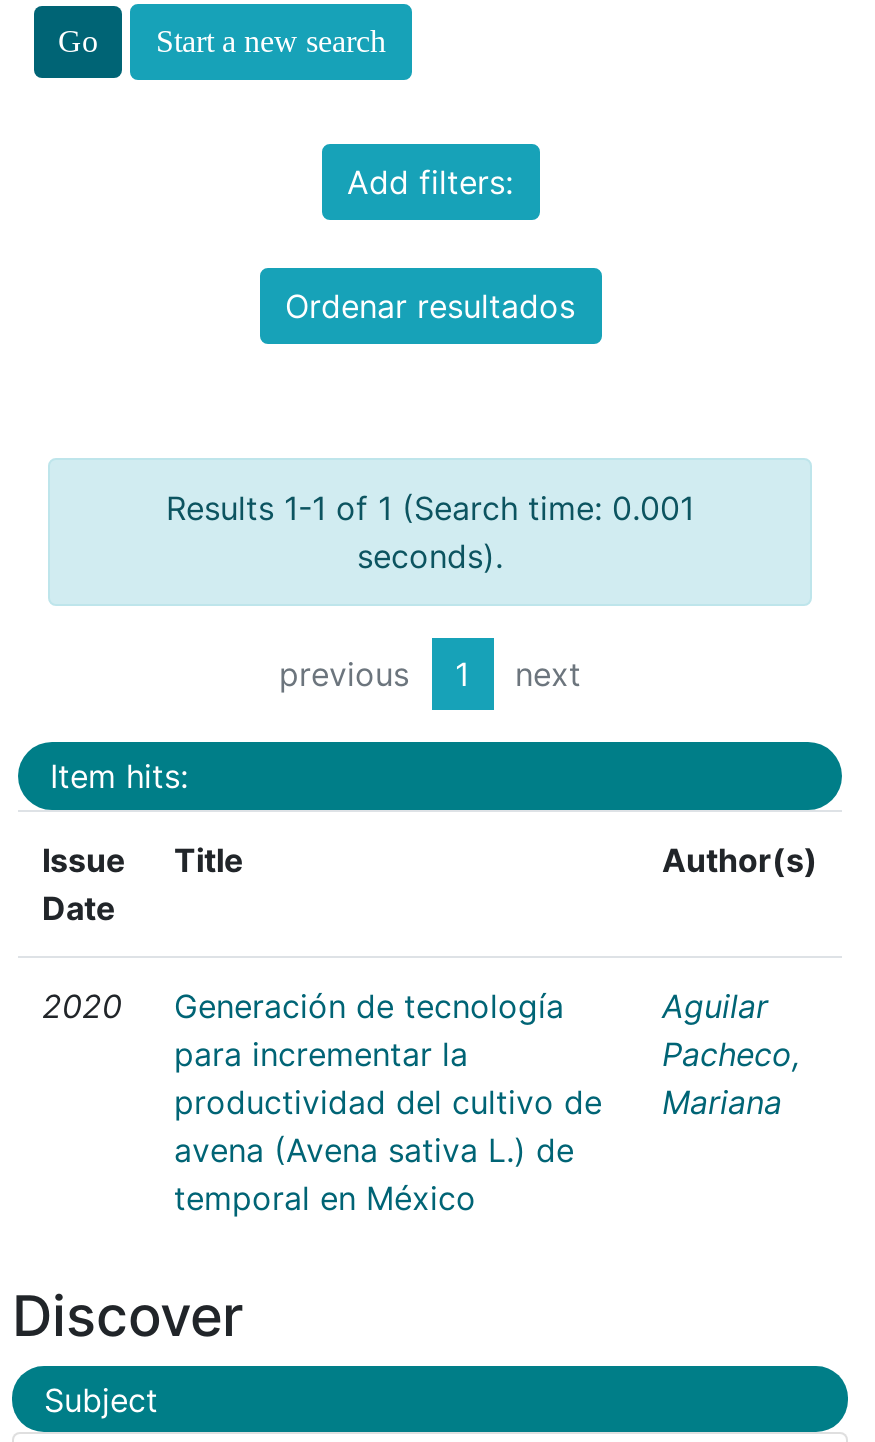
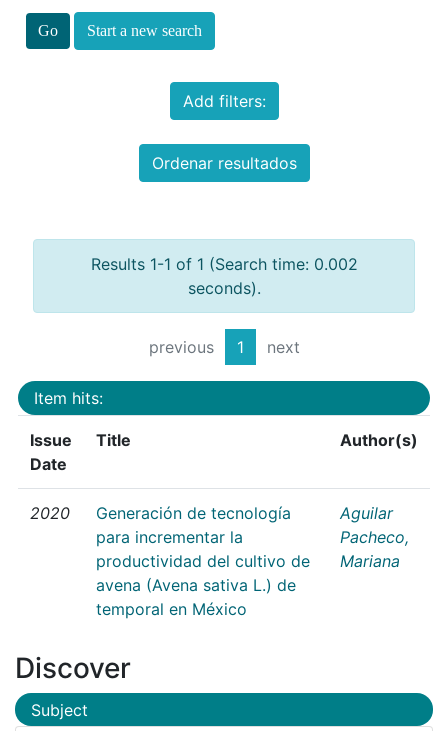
[166,488,694,528] Results 1-1 of 1 (Search time: 0.001 -> [90,254,357,274] Results 1-1 of 1 (Search time: 0.002

